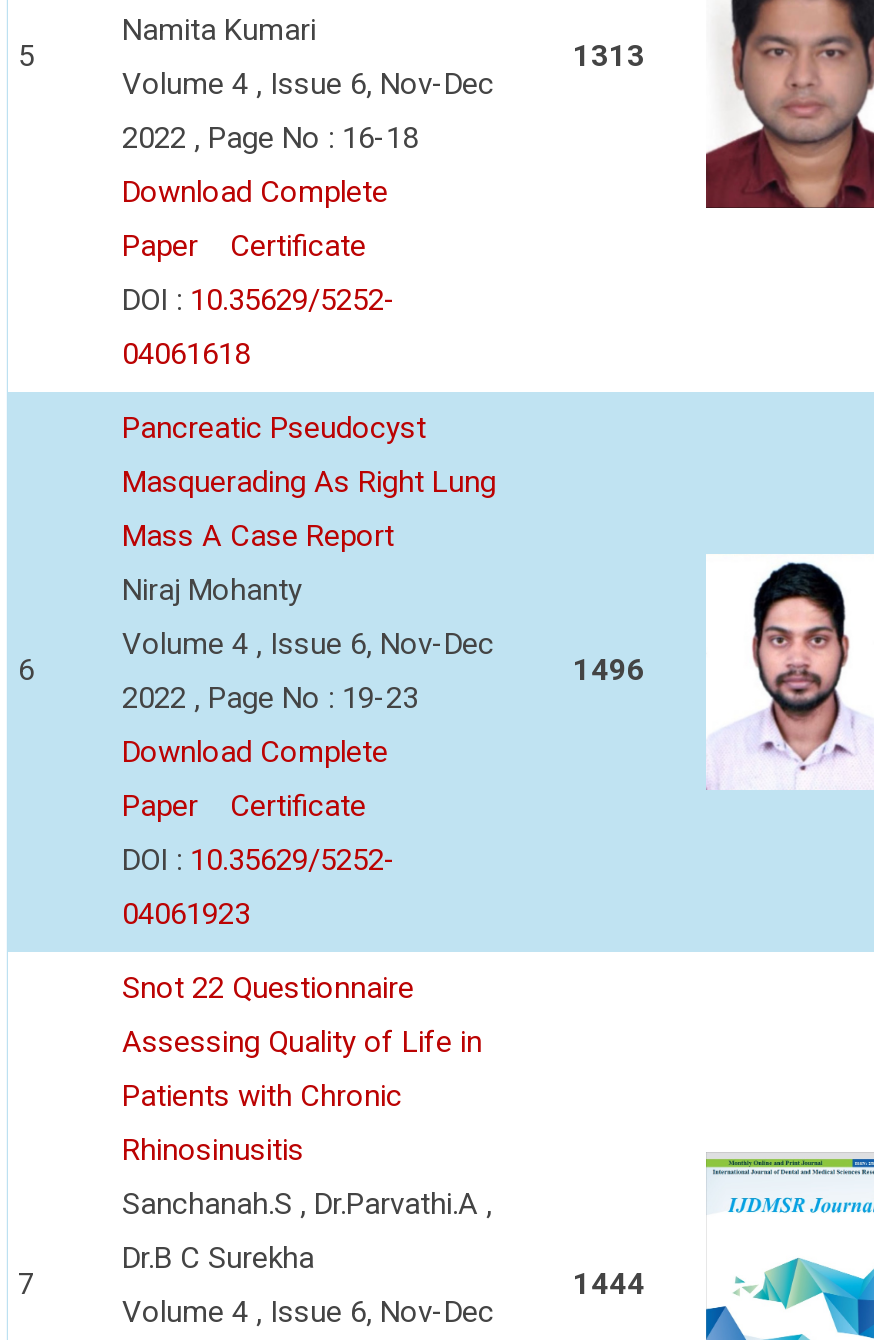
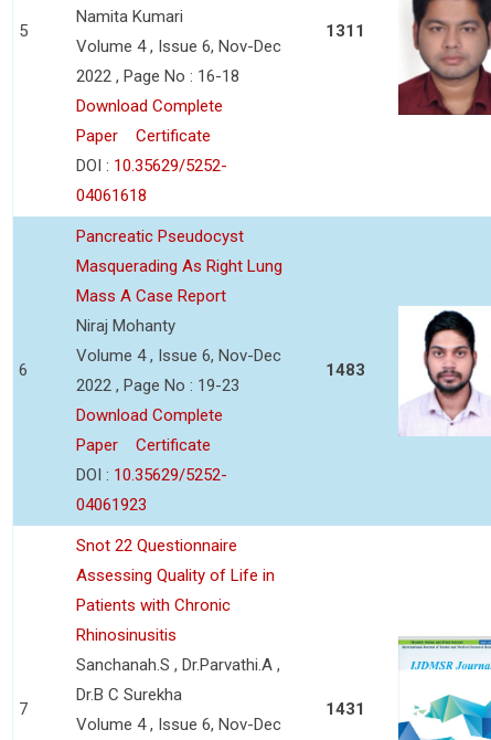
[573,39,645,75] 1313 -> [325,21,365,41] 1311
[573,653,645,689] 1496 -> [325,361,365,380] 1483
[573,1267,645,1303] 1444 -> [325,700,365,719] 1431

